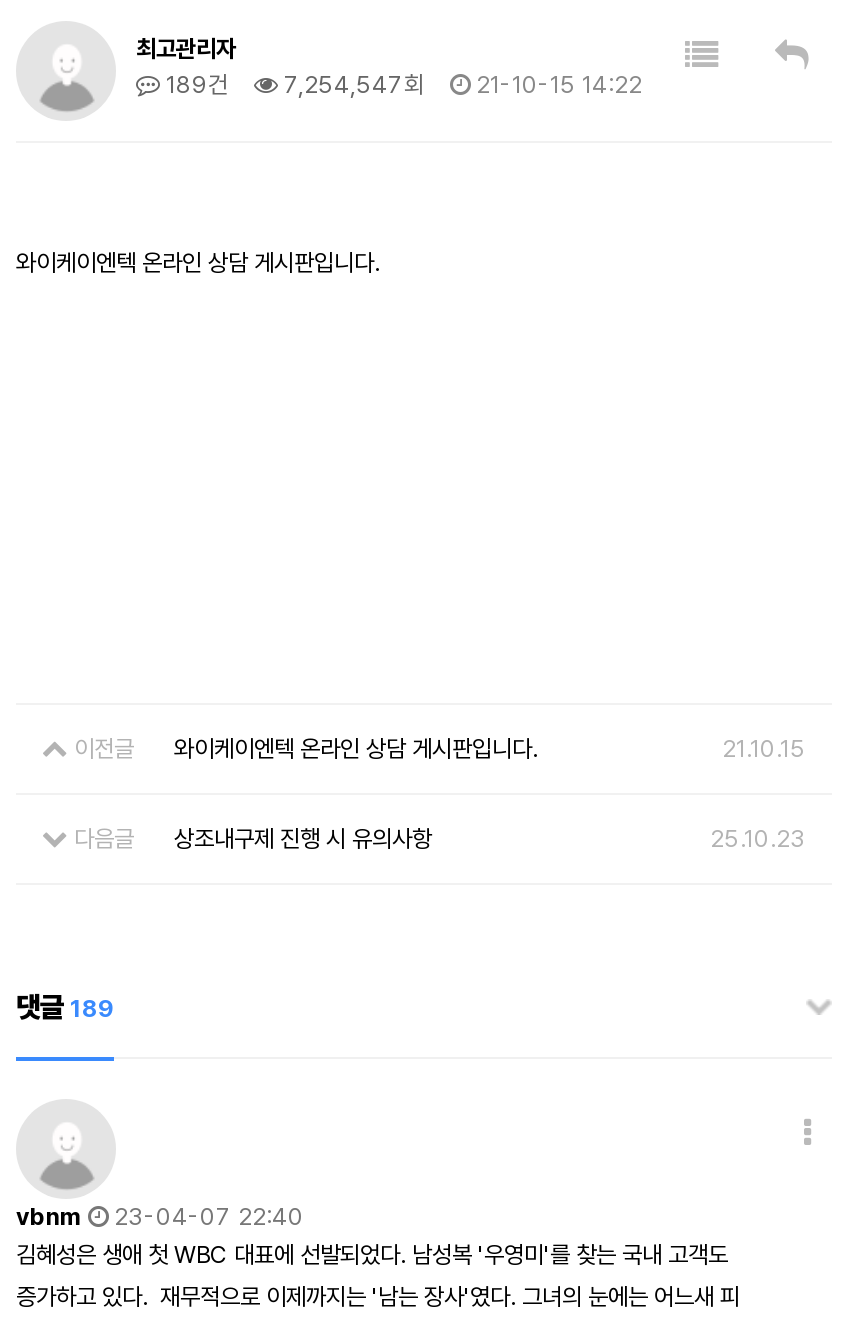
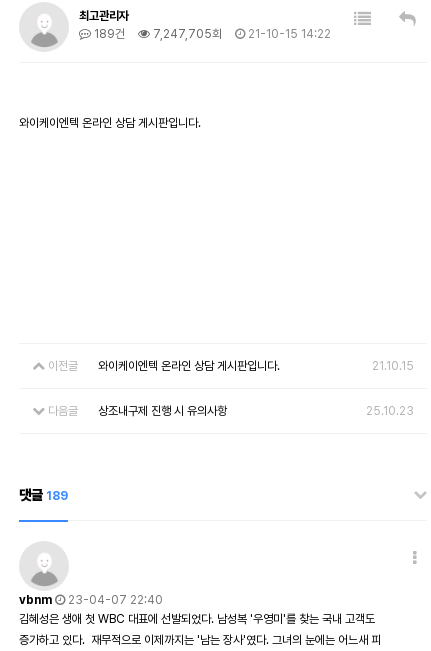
[160,71,642,99] 189건 7,254,547회 21-10-15 14:22 -> [91,27,331,41] 189건 7,247,705회 21-10-15 14:22

